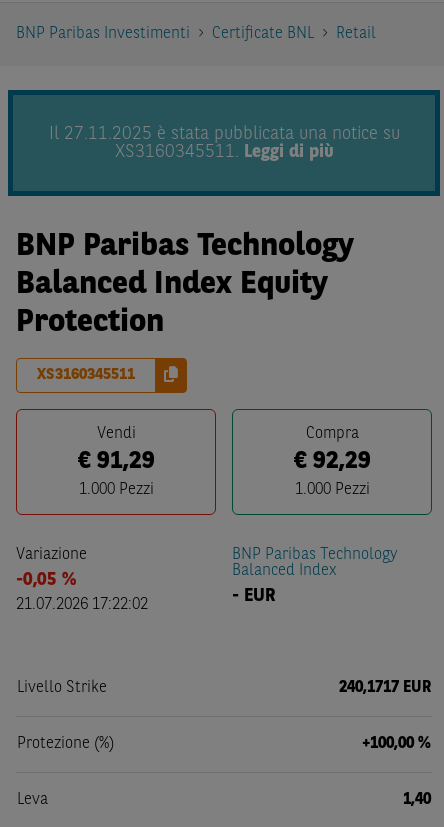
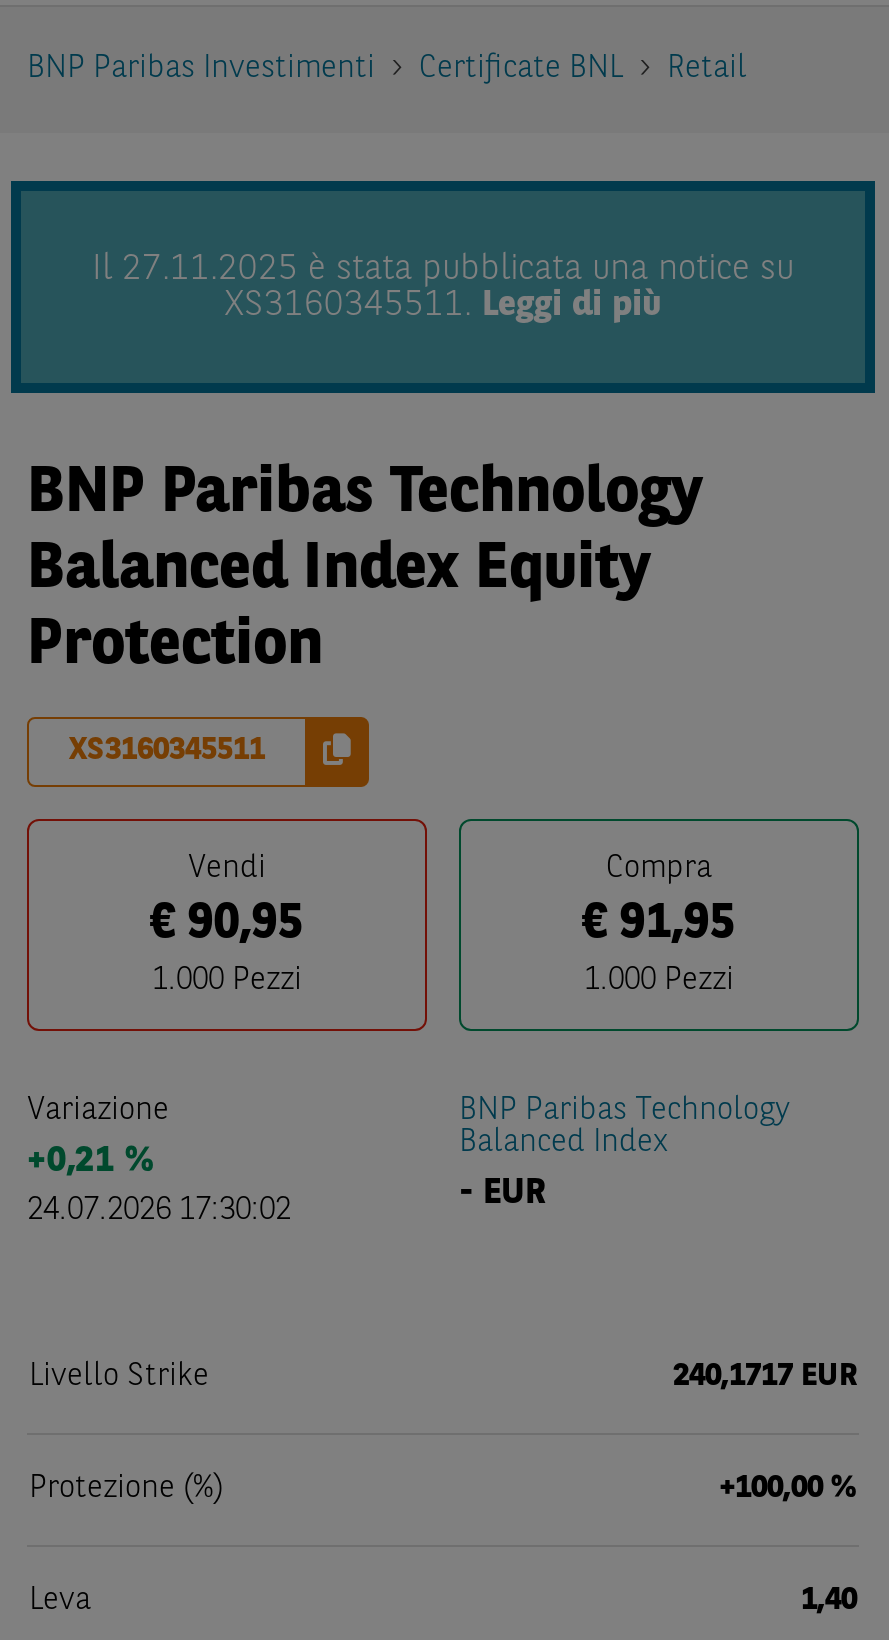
[77,450,154,474] € 91,29 -> [150,901,304,949] € 90,95
[293,450,370,474] € 92,29 -> [582,901,736,949] € 91,95
[16,571,76,589] -0,05 % -> [27,1143,153,1179] +0,21 %
[16,597,148,613] 21.07.2026 17:22:02 -> [27,1195,291,1227] 24.07.2026 17:30:02

